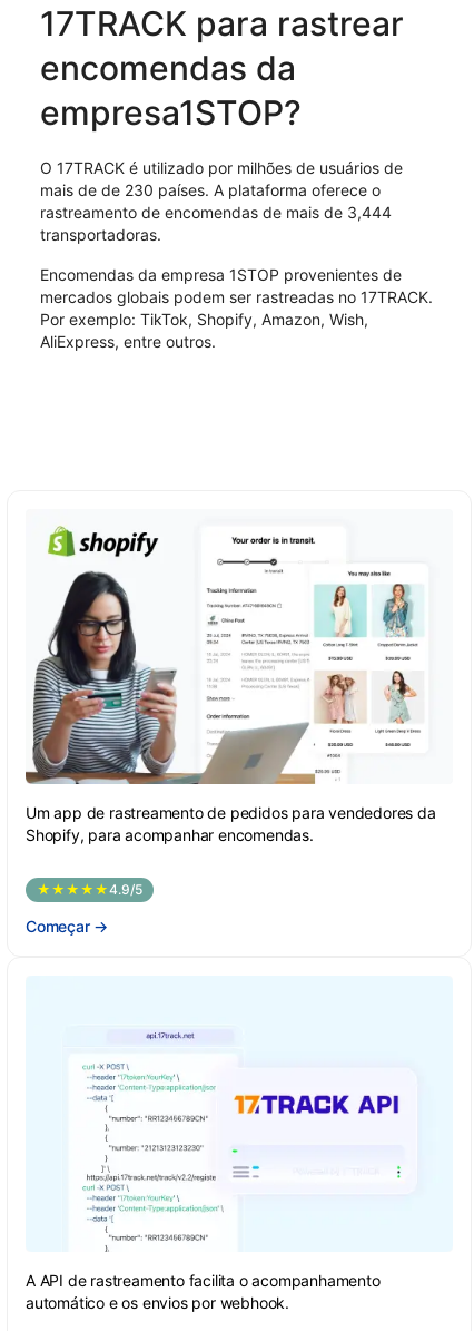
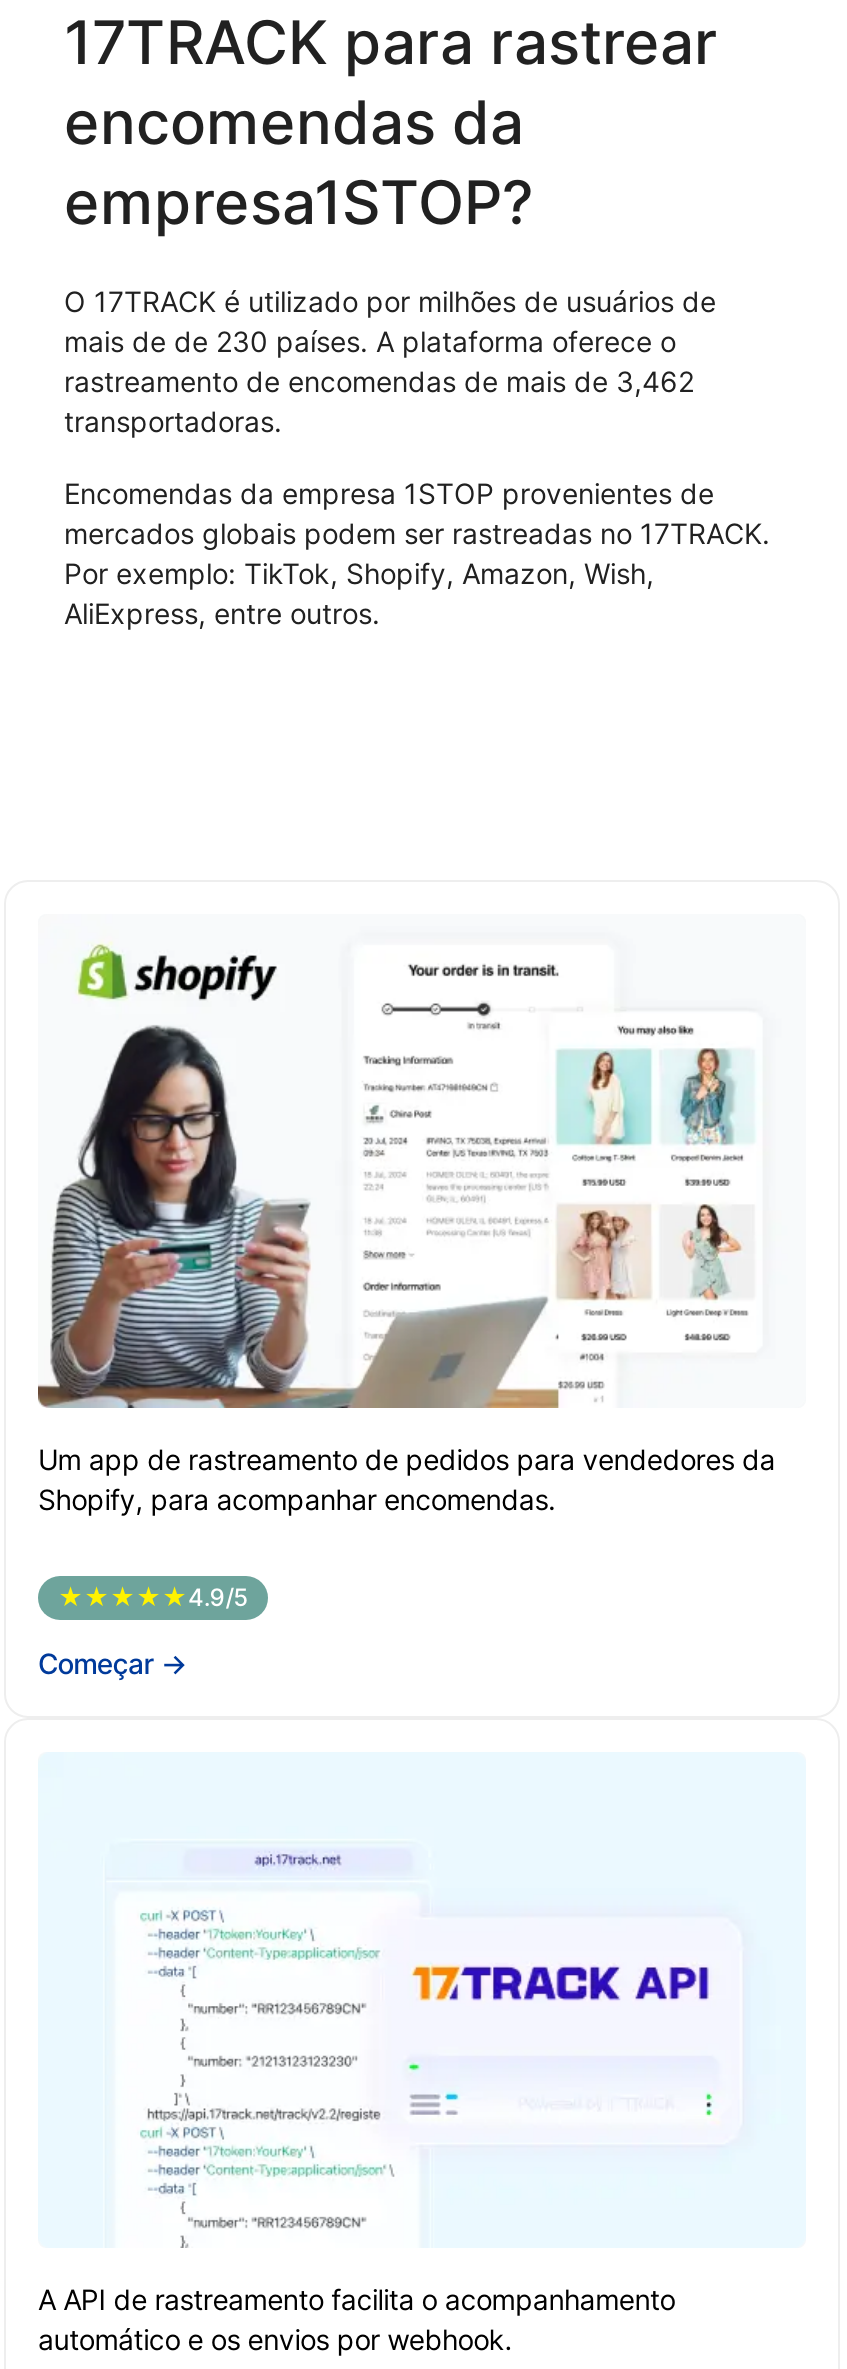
[40,202,392,221] rastreamento de encomendas de mais de 3,444 -> [64,363,694,397] rastreamento de encomendas de mais de 3,462

